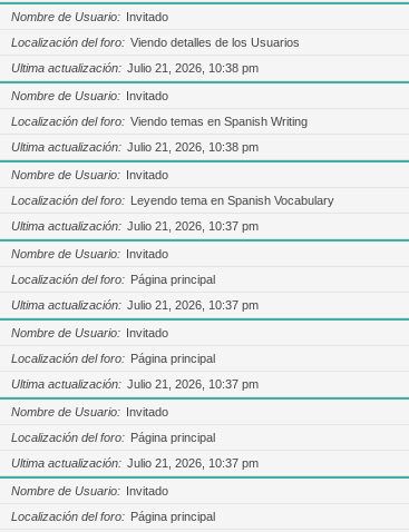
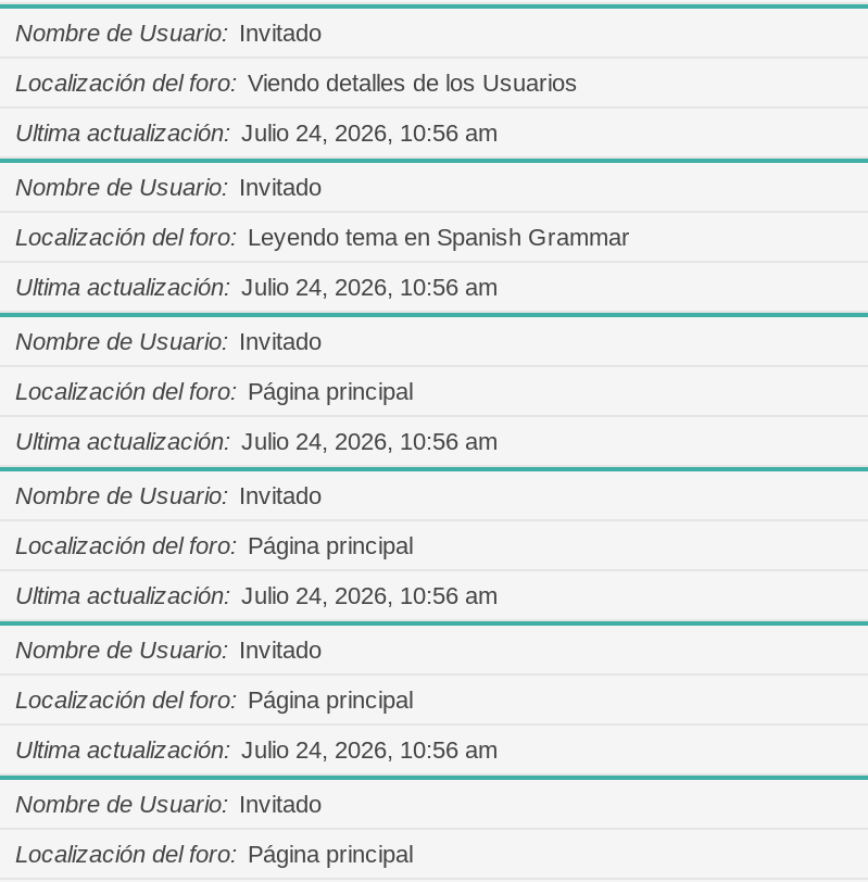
[11,61,259,74] Ultima actualización Julio 21, 2026, 10:38 pm -> [15,118,498,144] Ultima actualización Julio 24, 2026, 10:56 am
[130,114,308,127] Viendo temas en Spanish Writing -> [248,223,630,249] Leyendo tema en Spanish Grammar
[11,140,334,232] Julio 21, 2026, 10:38 pm | Nombre de Usuario | Invitado | Localización del foro | Leyendo tema en Spanish Vocabulary | Ultima actualización | Julio 21, 2026, 10:37 pm -> [241,273,498,299] Julio 24, 2026, 10:56 am
[11,298,259,311] Ultima actualización Julio 21, 2026, 10:37 pm -> [15,427,498,453] Ultima actualización Julio 24, 2026, 10:56 am
[11,377,259,390] Ultima actualización Julio 21, 2026, 10:37 pm -> [15,581,498,607] Ultima actualización Julio 24, 2026, 10:56 am
[11,456,259,469] Ultima actualización Julio 21, 2026, 10:37 pm -> [15,735,498,761] Ultima actualización Julio 24, 2026, 10:56 am

